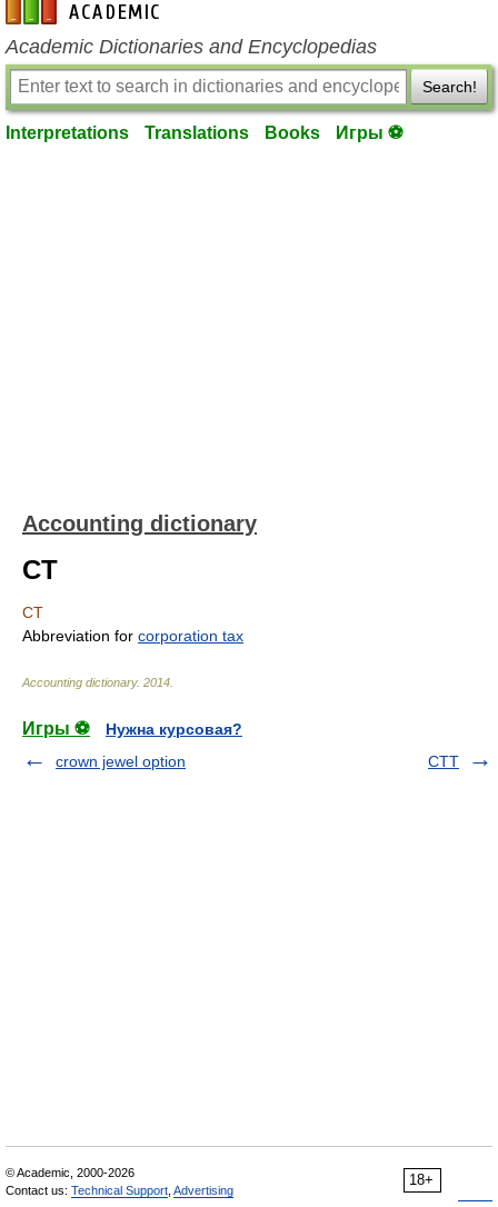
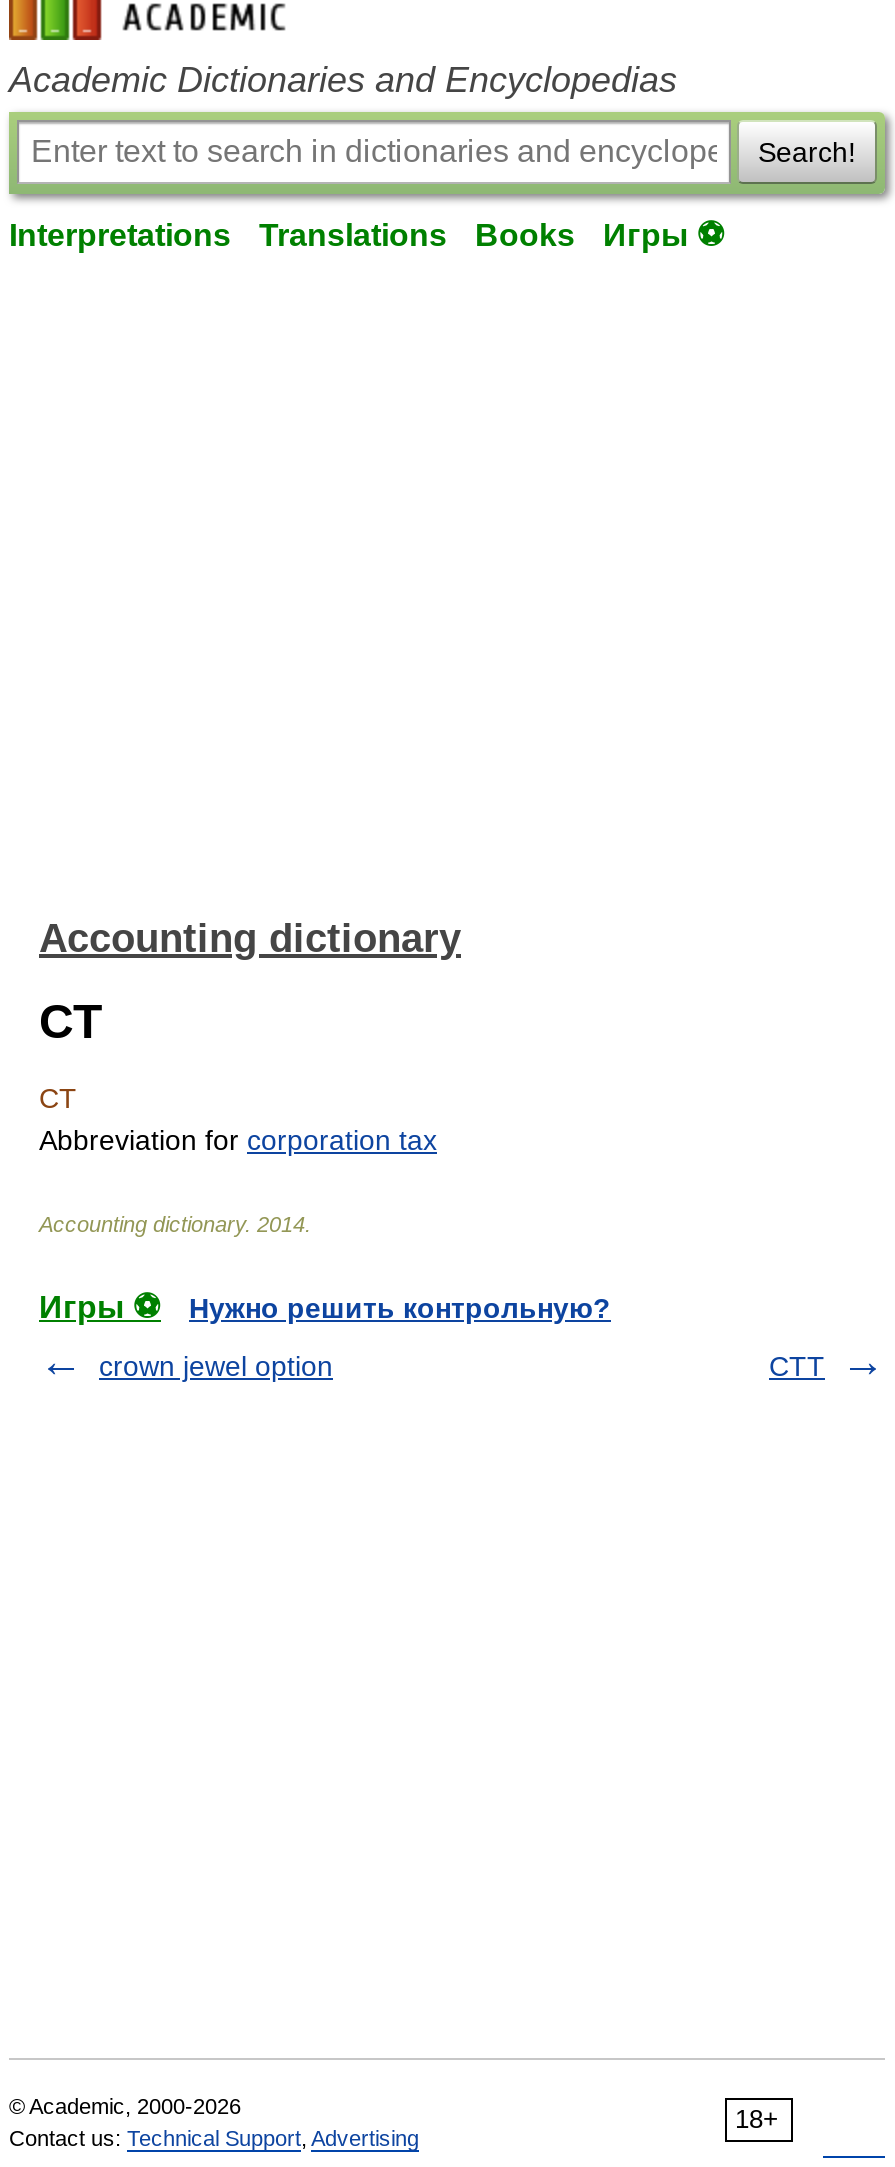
[106,720,242,738] Нужна курсовая? -> [189,1292,611,1324] Нужно решить контрольную?

